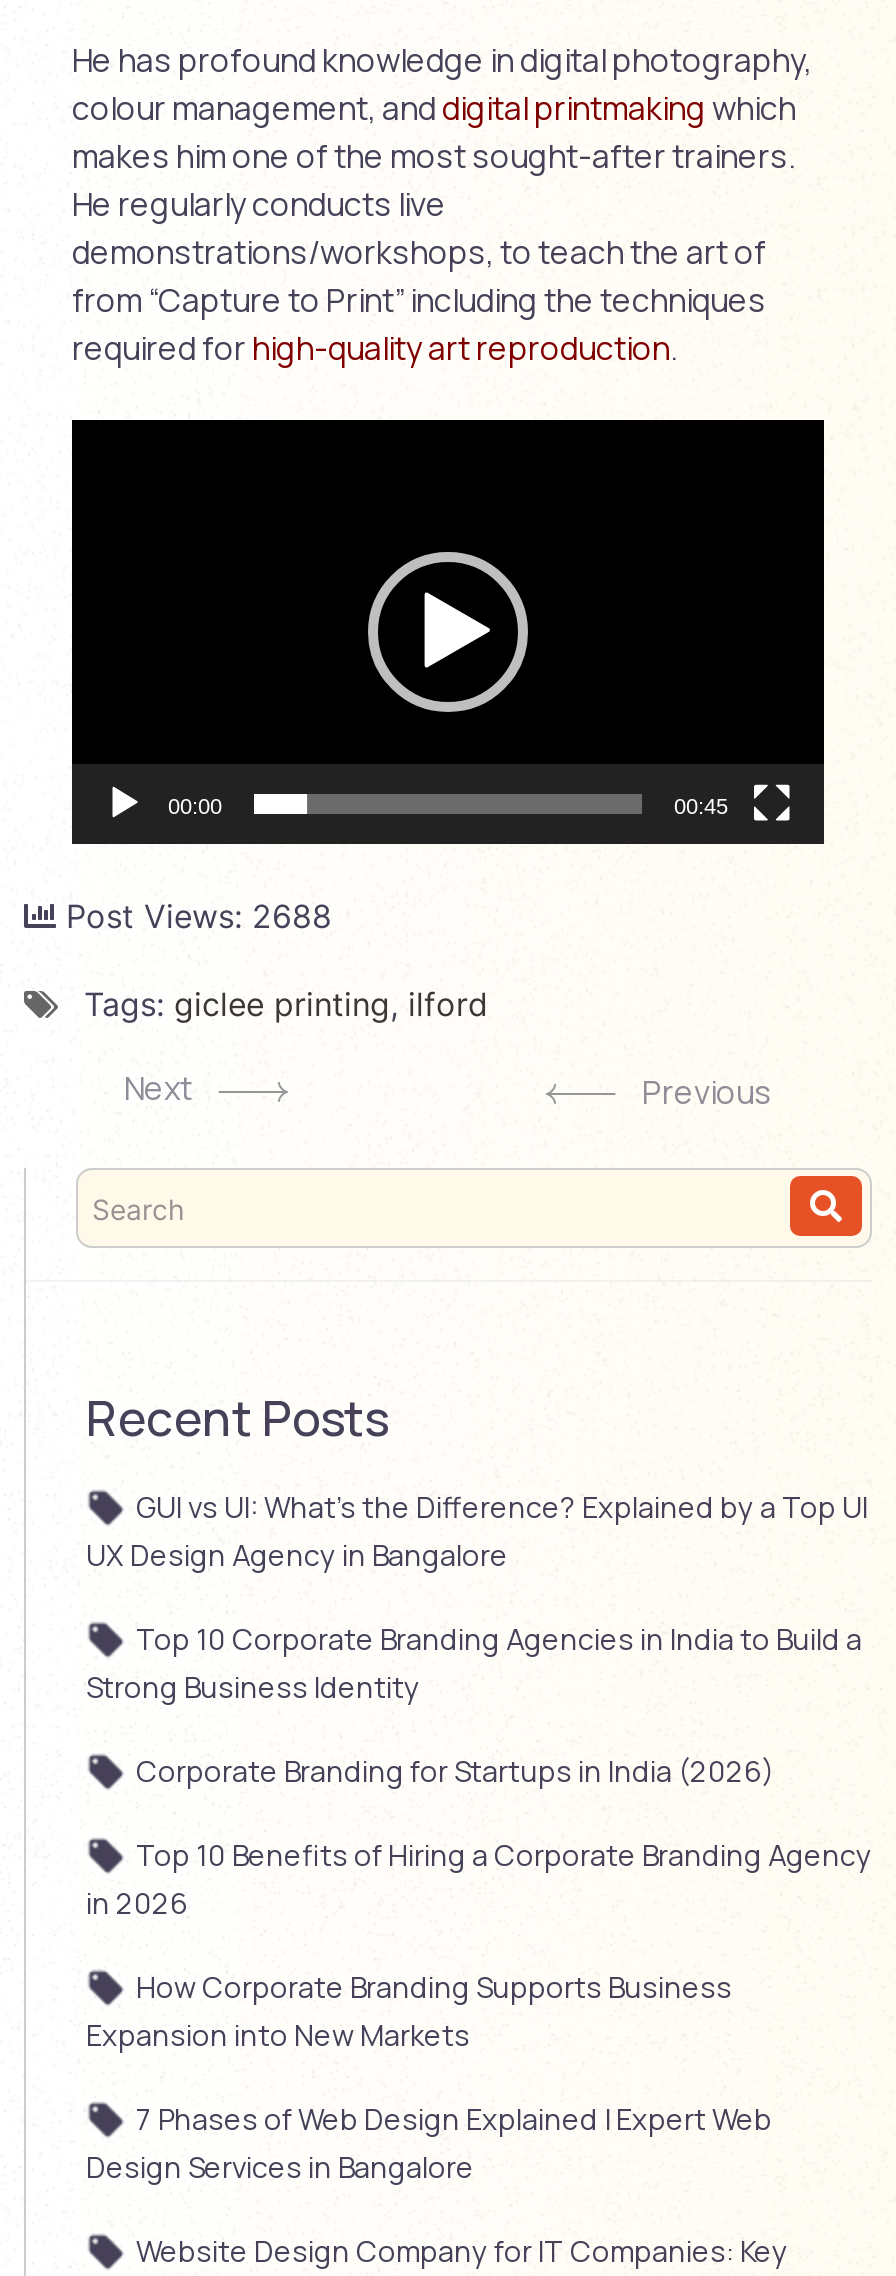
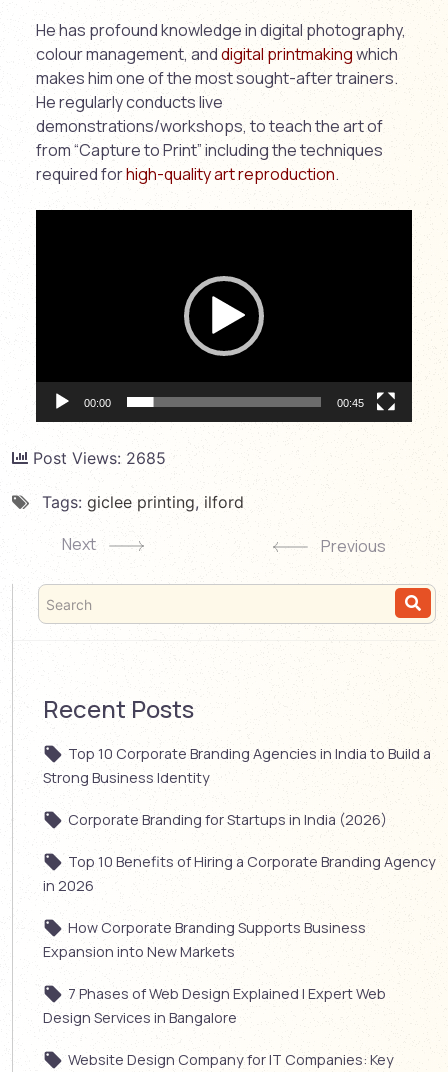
[66,895,332,935] Post Views: 2688 -> [33,448,166,468] Post Views: 2685
[86,1489,868,1575] GUI vs UI: What’s the Difference? Explained by a Top UI | UX Design Agency in Bangalore -> none

